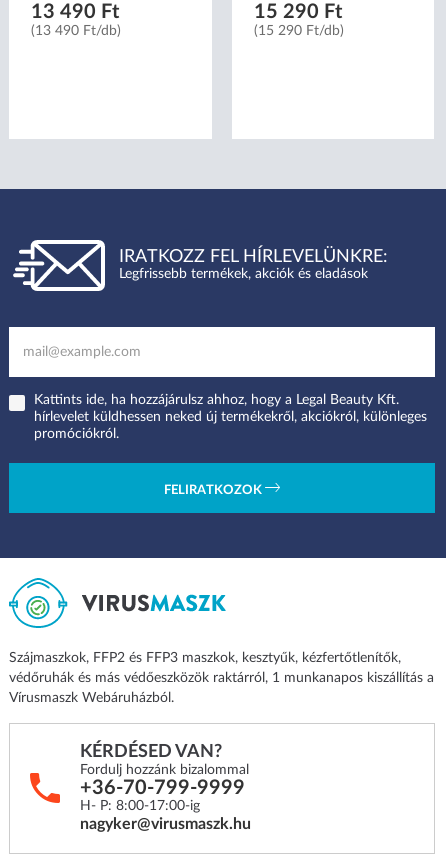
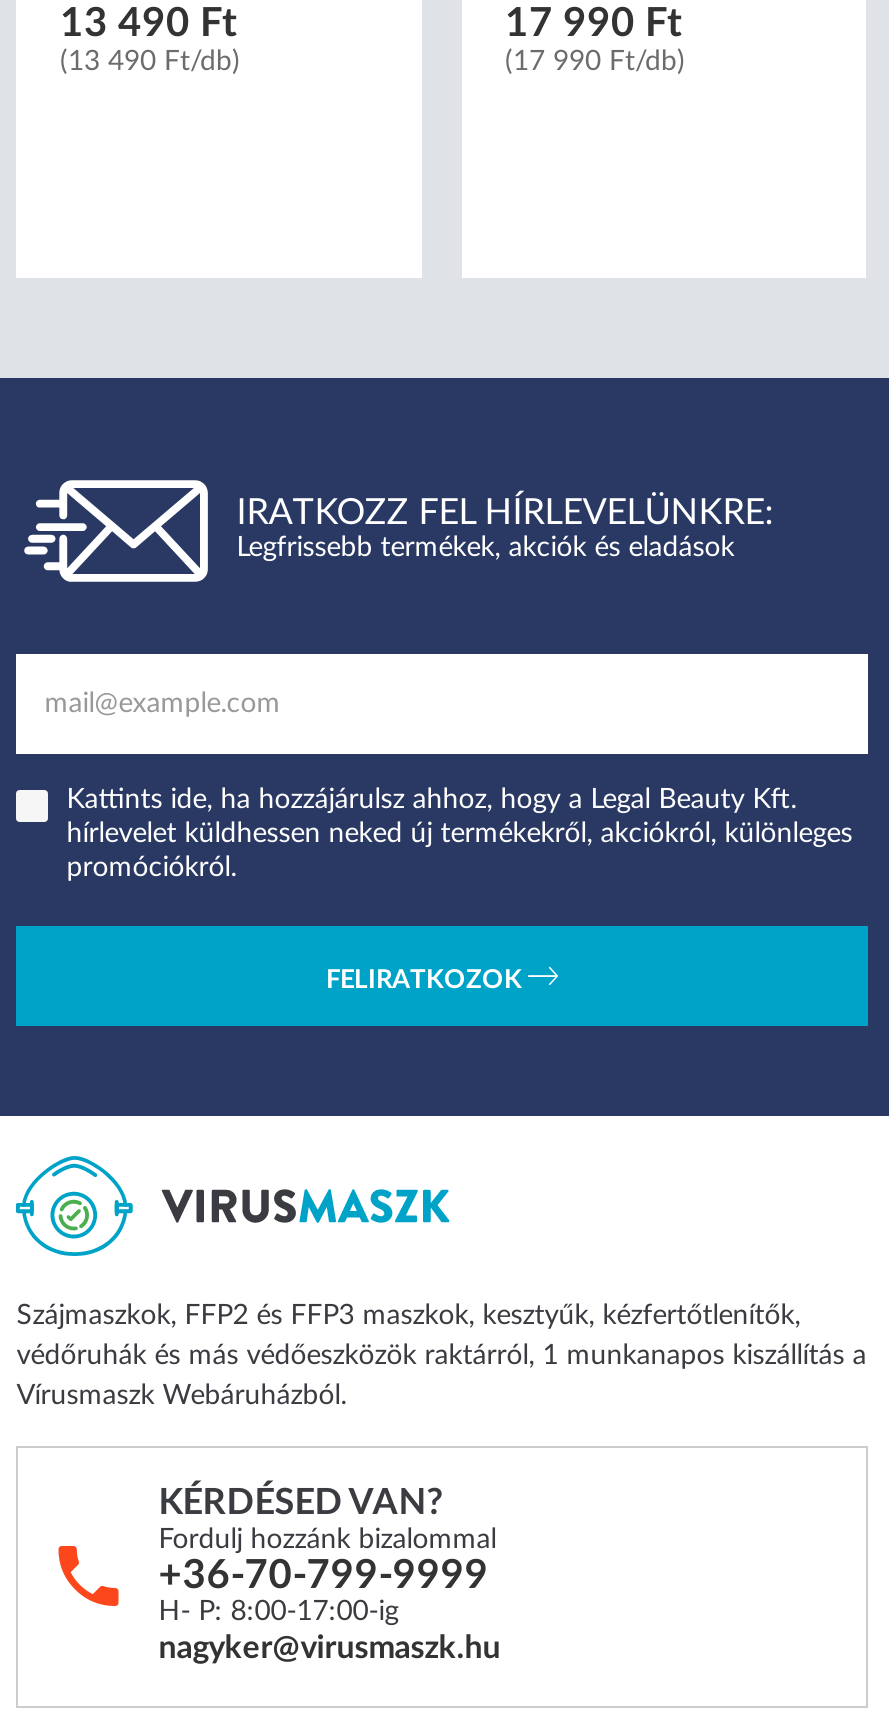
[253,2,341,22] 15 290 Ft -> [505,5,681,45] 17 990 Ft
[253,24,343,38] (15 290 Ft/db) -> [505,49,685,77] (17 990 Ft/db)

